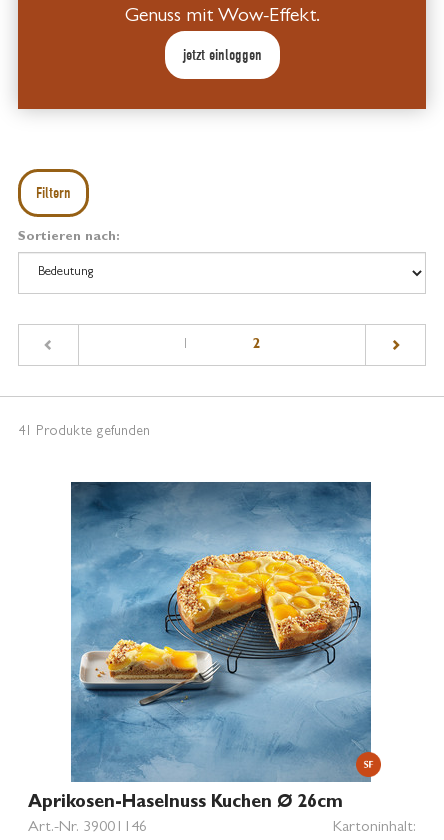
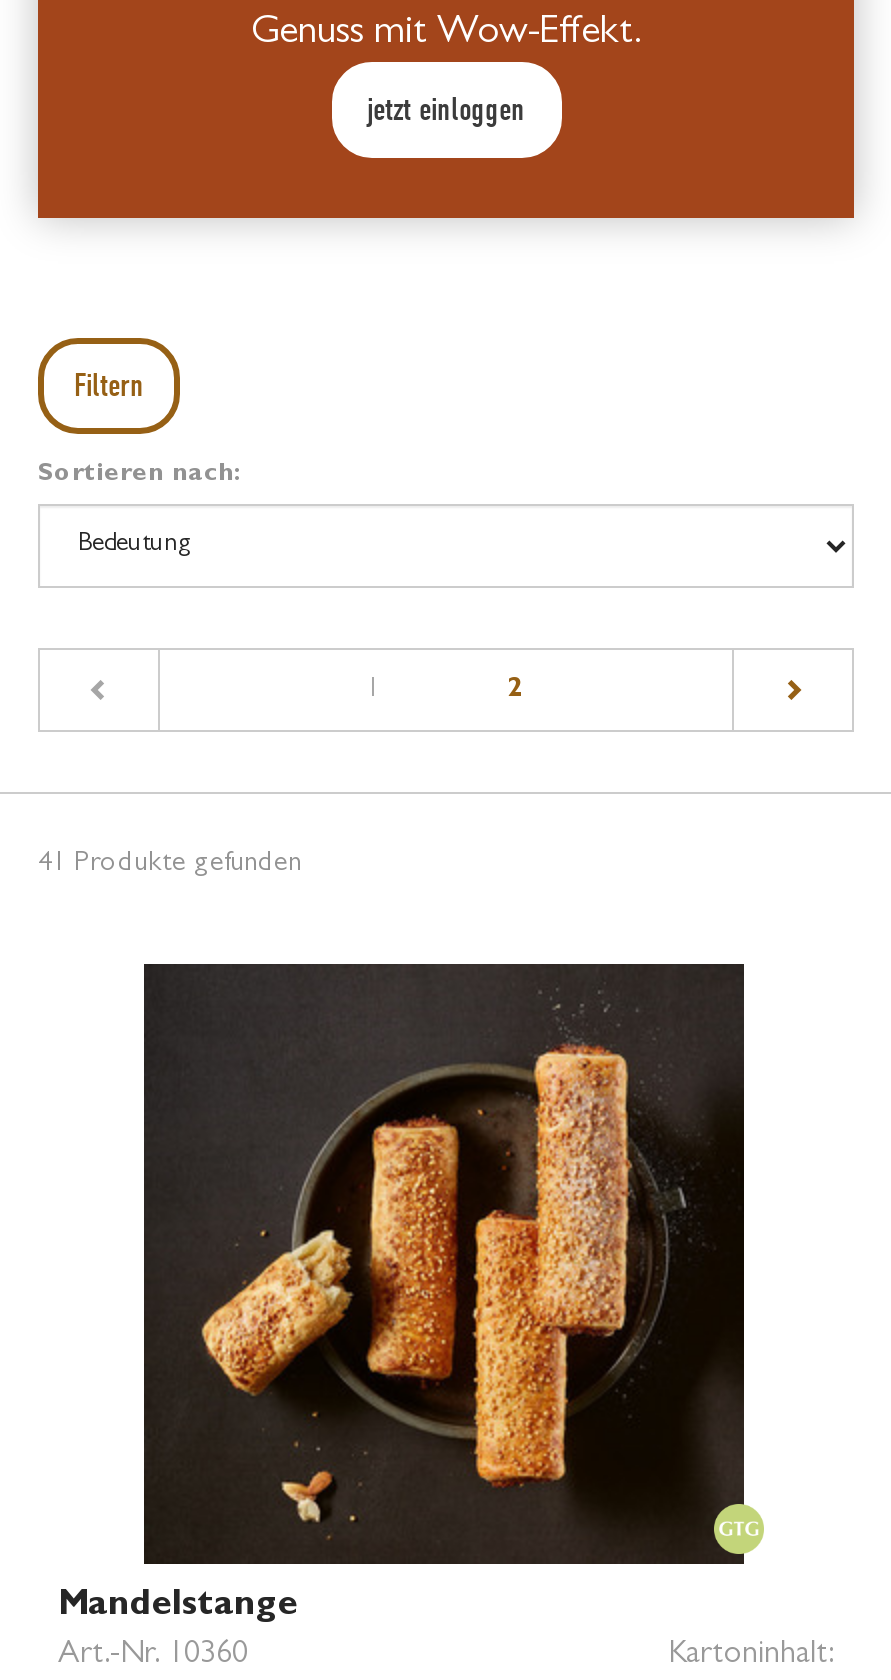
[28,482,381,835] [image] | Aprikosen-Haselnuss Kuchen Ø 26cm | Art.-Nr. 39001146 -> [58,964,762,1671] [image] | Mandelstange | Art.-Nr. 10360

